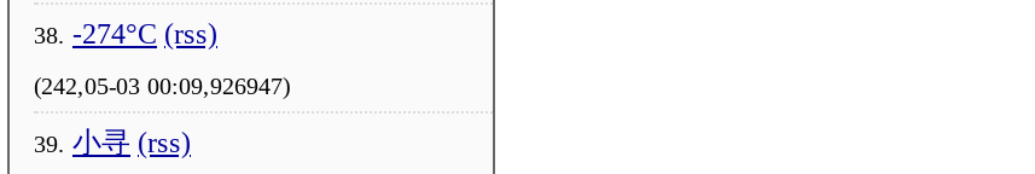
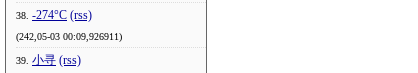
[34,72,290,99] (242,05-03 00:09,926947) -> [16,31,122,42] (242,05-03 00:09,926911)

